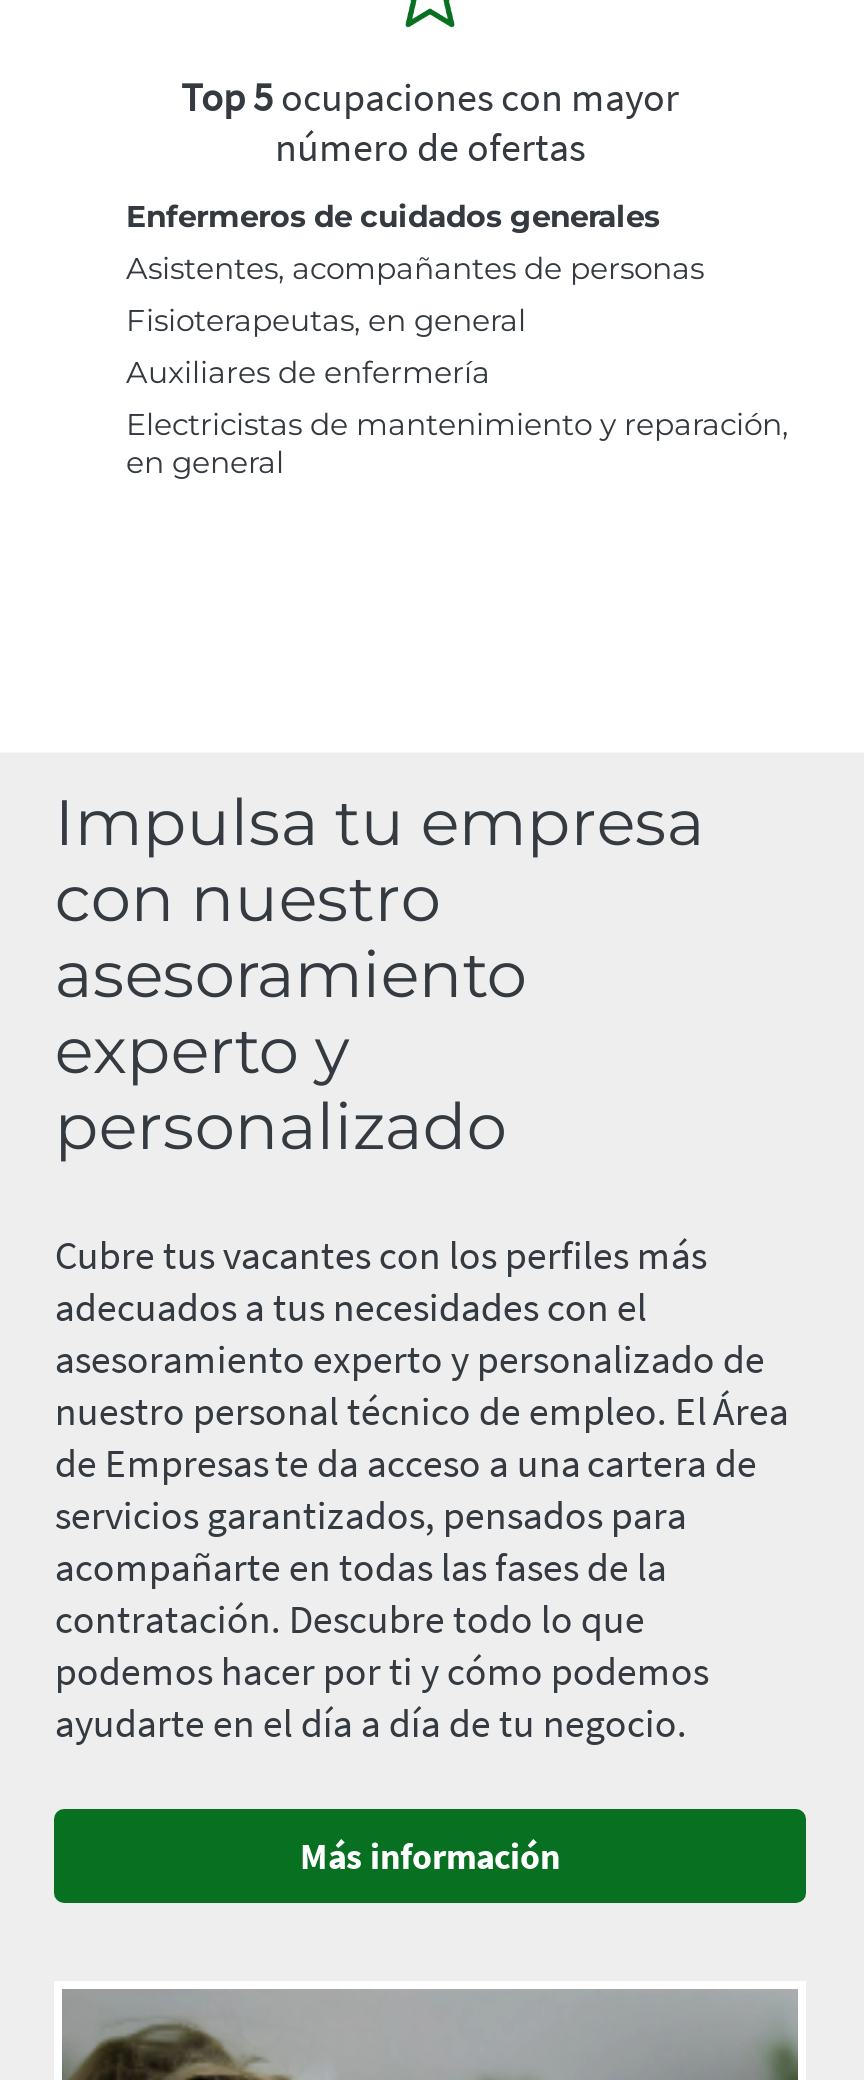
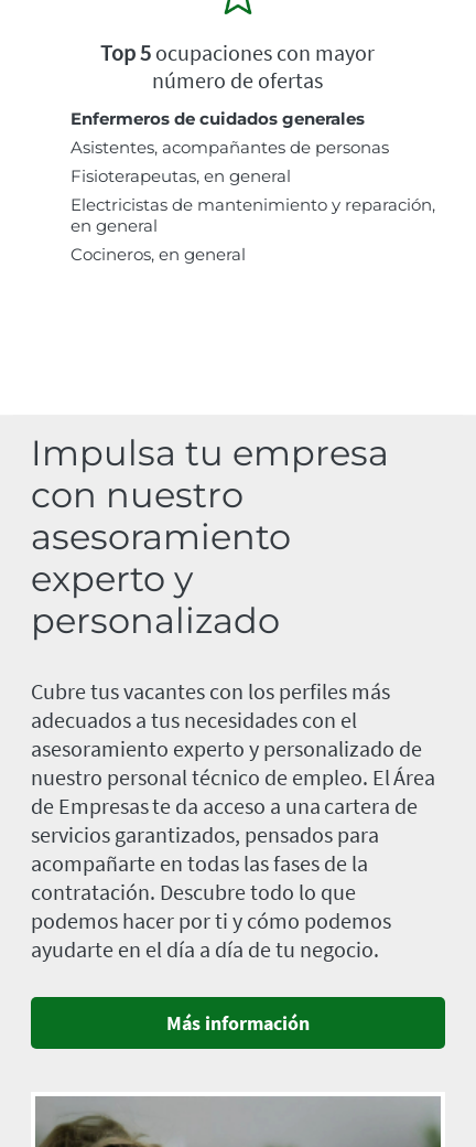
[126,352,490,390] Auxiliares de enfermería -> none
moved [126,404,788,480] -> [71,194,435,236]: Electricistas de mantenimiento y reparación, | en general
none -> [71,244,246,265] Cocineros, en general

